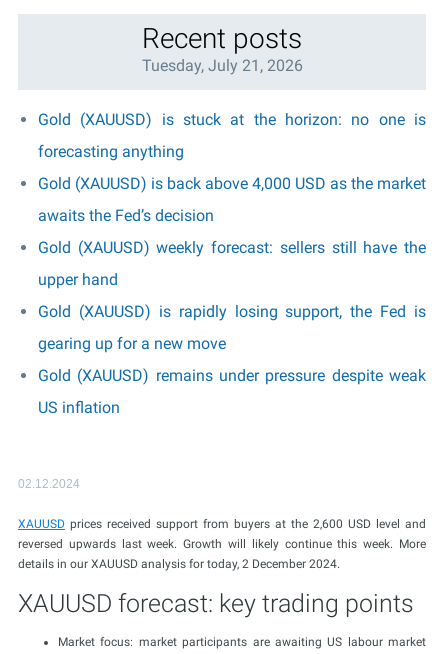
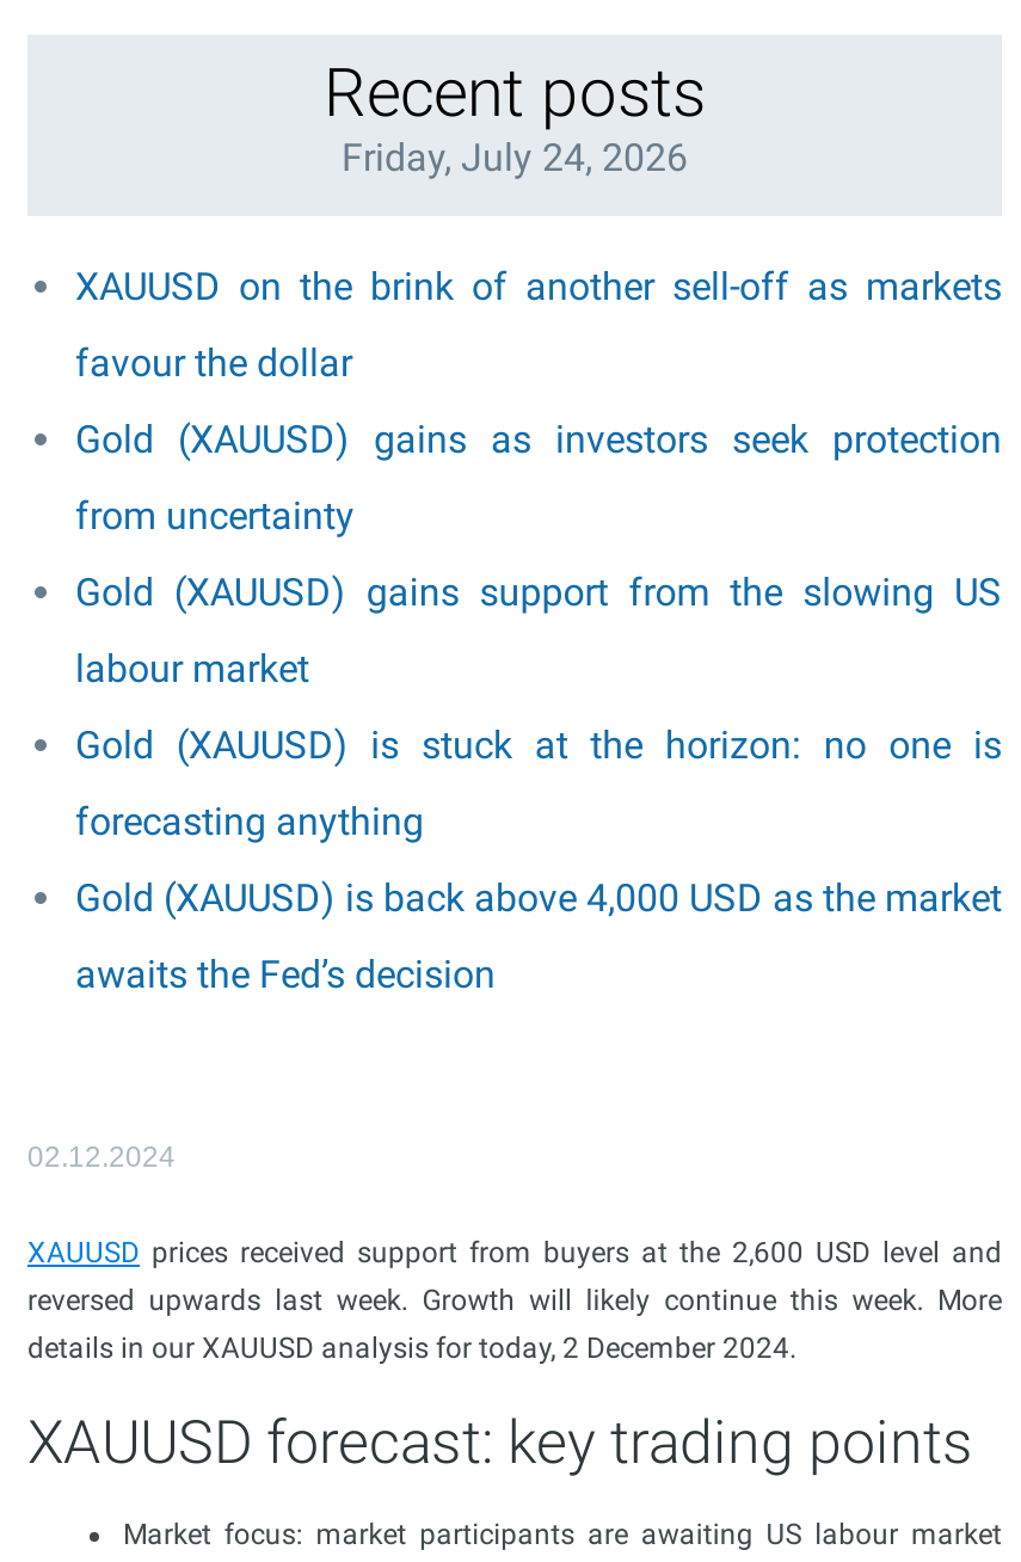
[141,56,302,75] Tuesday, July 21, 2026 -> [75,135,1002,691] Friday, July 24, 2026 | XAUUSD on the brink of another sell-off as markets | favour the dollar | Gold (XAUUSD) gains as investors seek protection | from uncertainty | Gold (XAUUSD) gains support from the slowing US | labour market
moved [38,110,426,225] -> [75,722,1002,997]: Gold (XAUUSD) is stuck at the horizon: no one is | forecasting anything | Gold (XAUUSD) is back above 4,000 USD as the market | awaits the Fed’s decision
[38,238,426,417] Gold (XAUUSD) weekly forecast: sellers still have the | upper hand | Gold (XAUUSD) is rapidly losing support, the Fed is | gearing up for a new move | Gold (XAUUSD) remains under pressure despite weak | US inflation -> none

